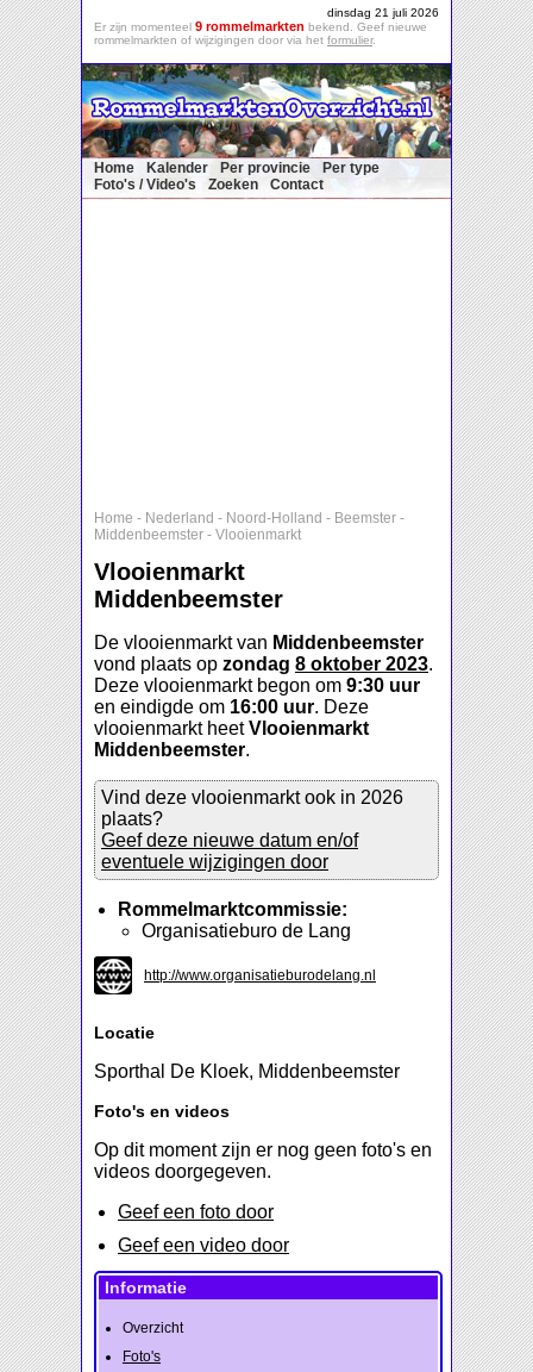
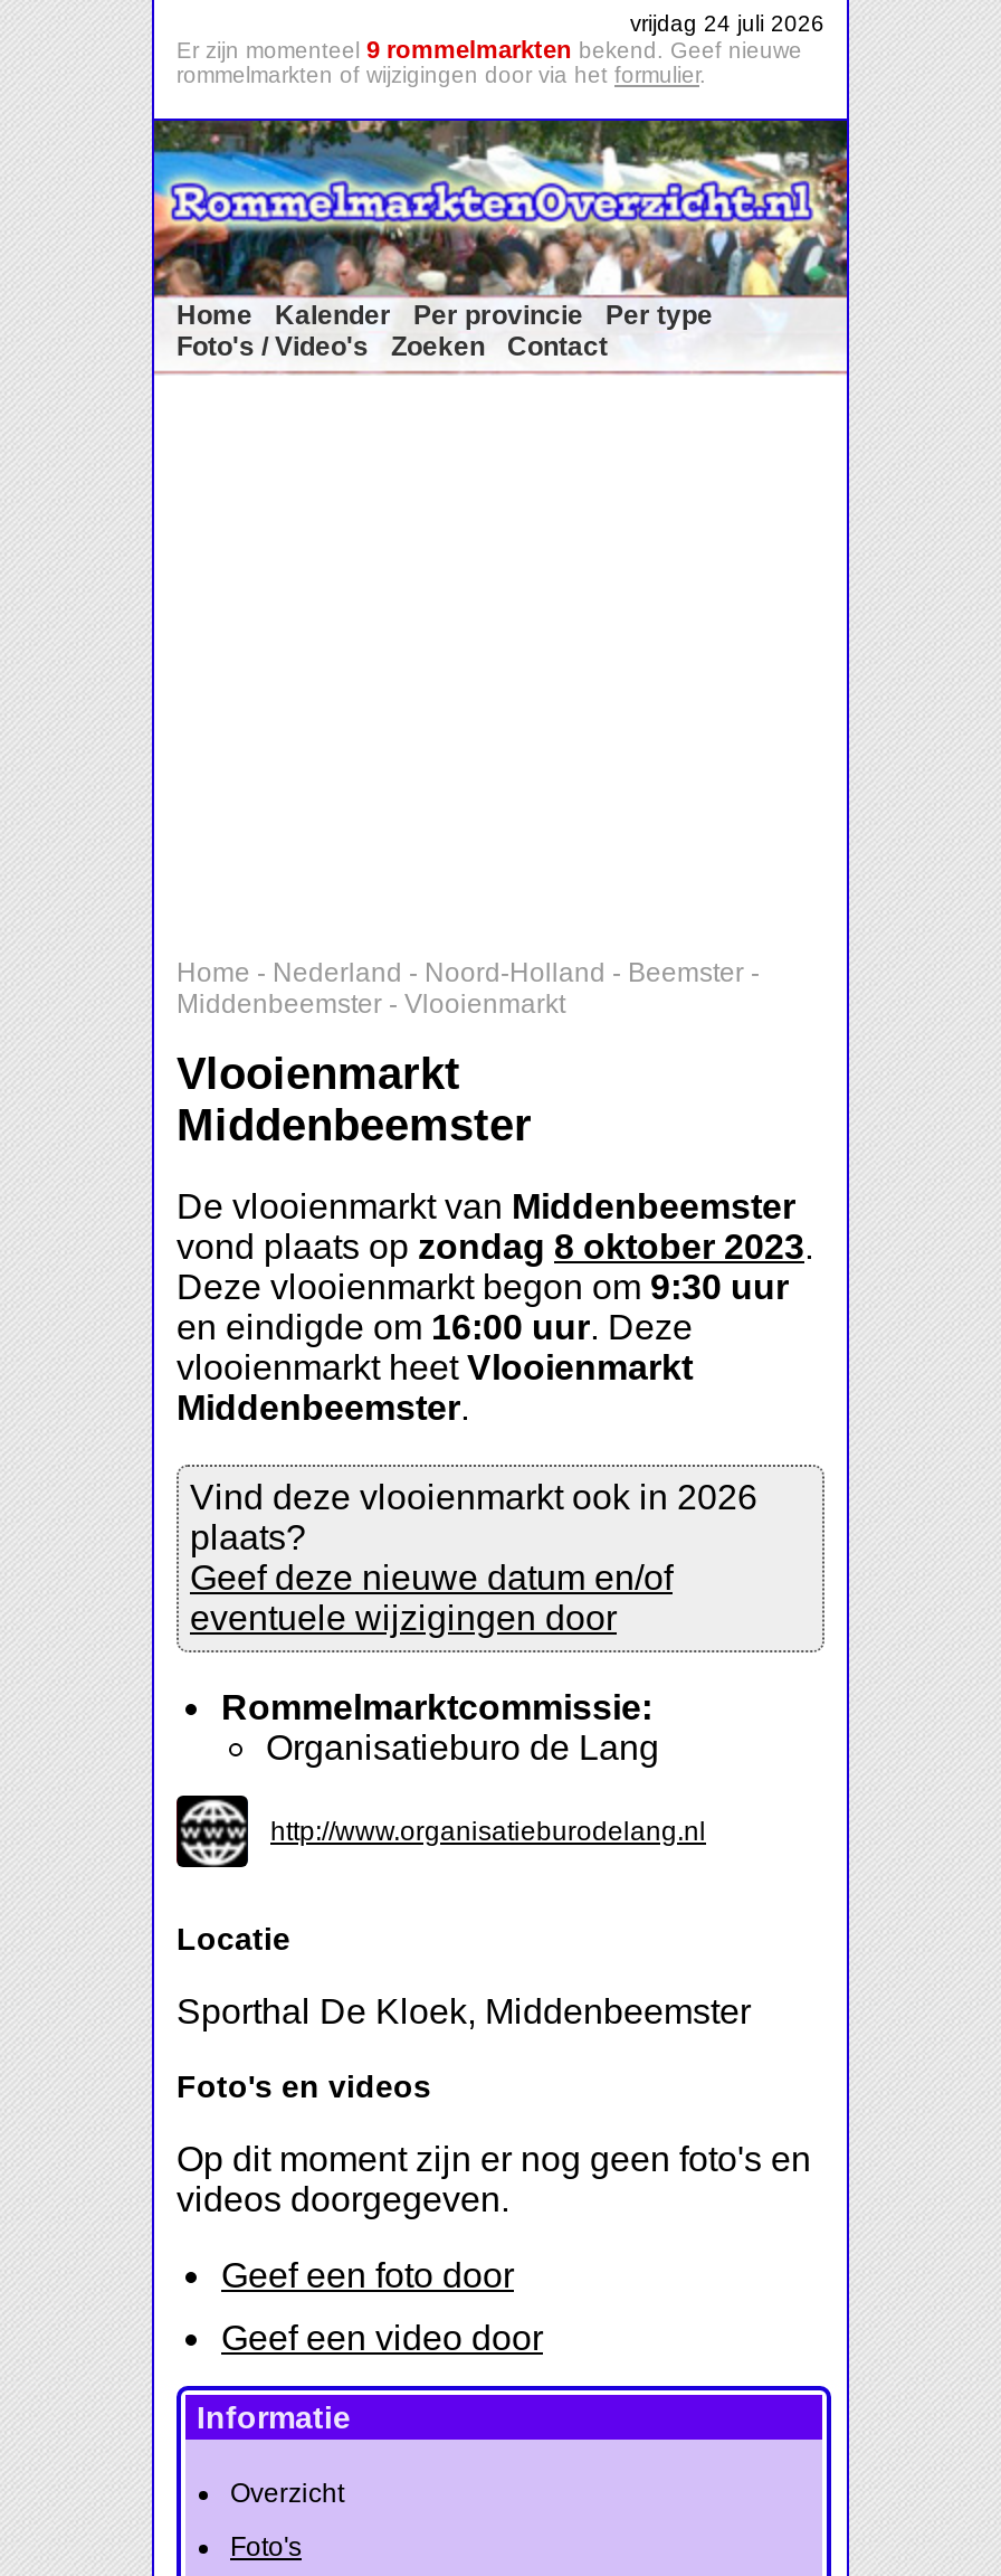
[327,6,439,19] dinsdag 21 juli 2026 -> [630,11,824,36] vrijdag 24 juli 2026

